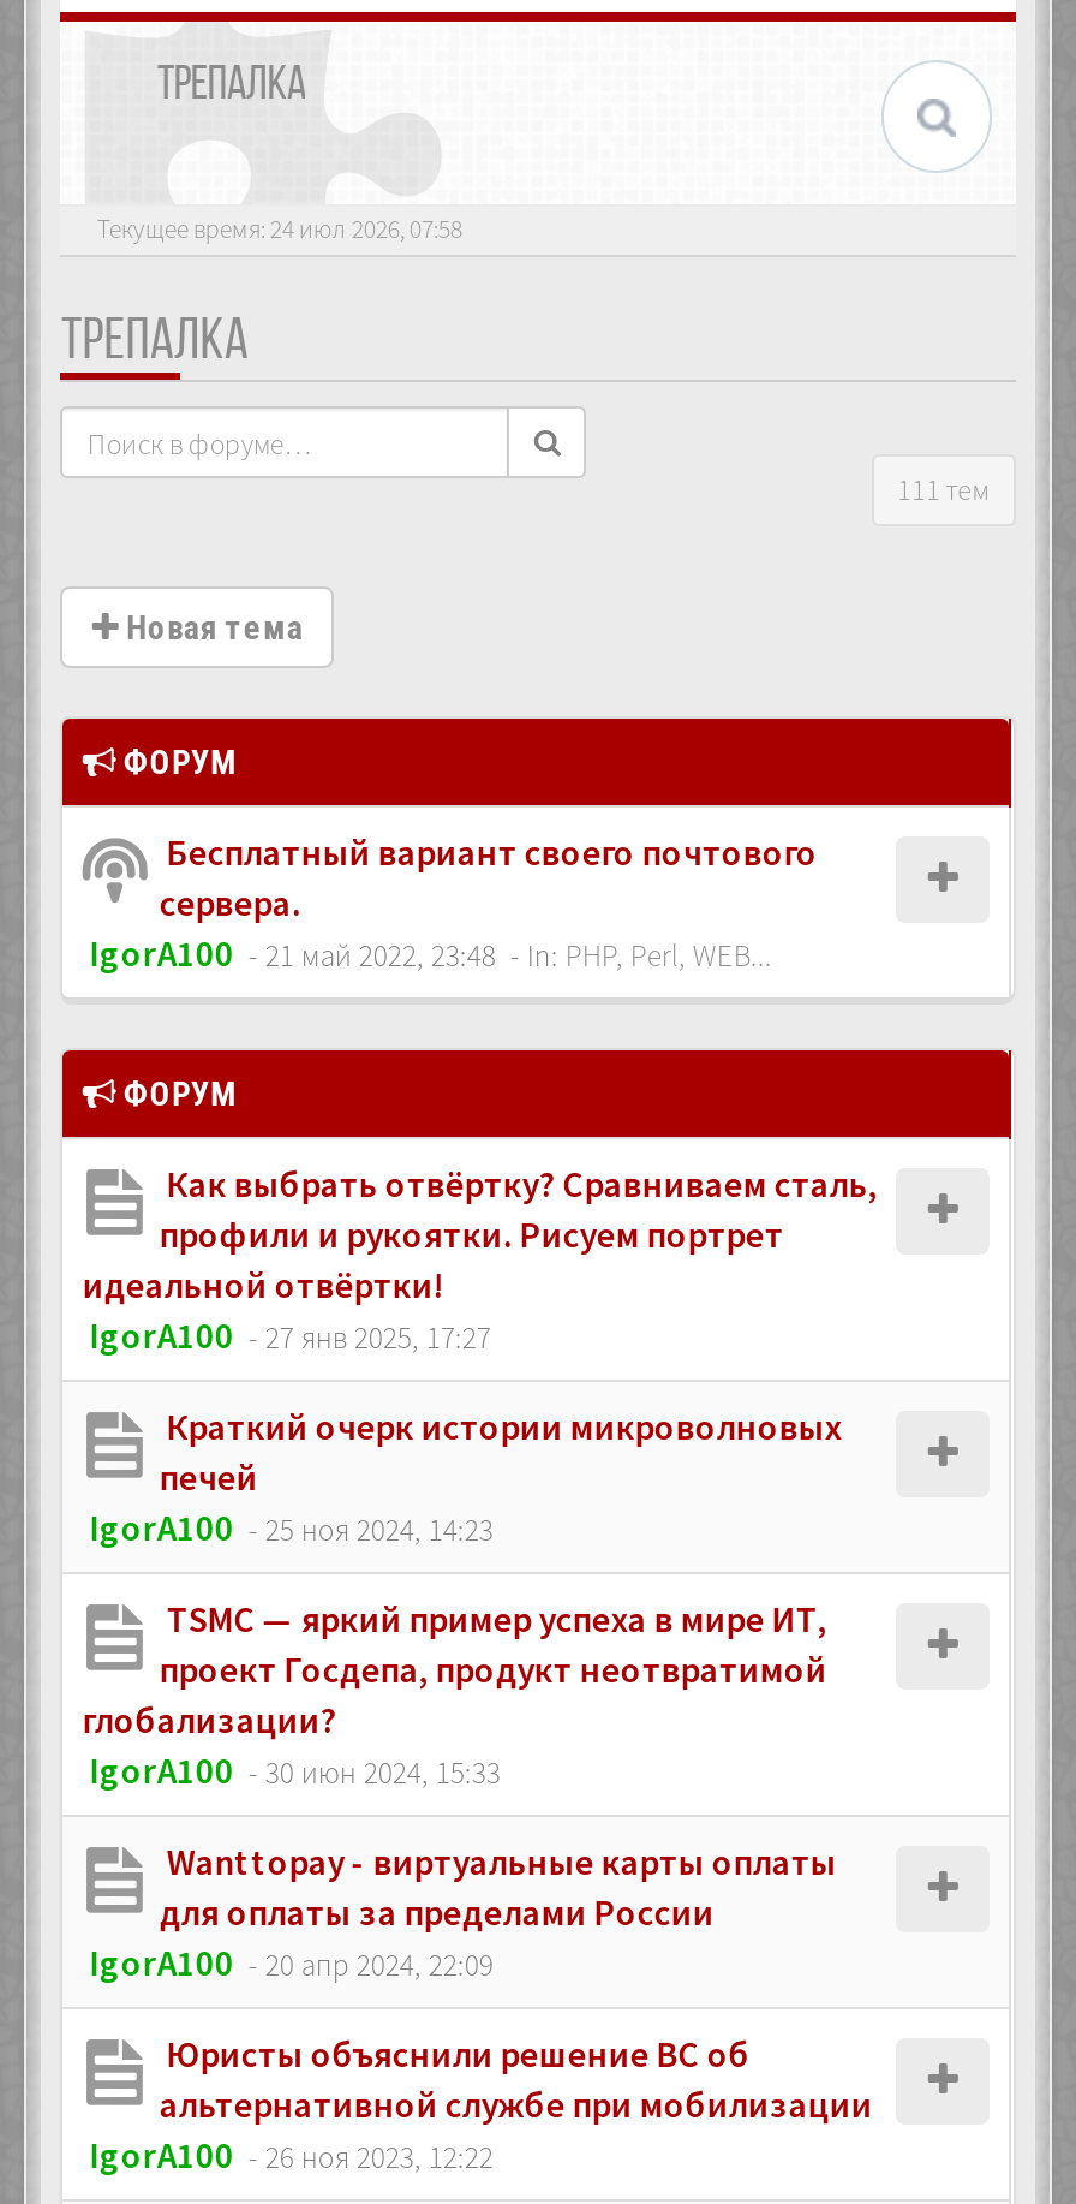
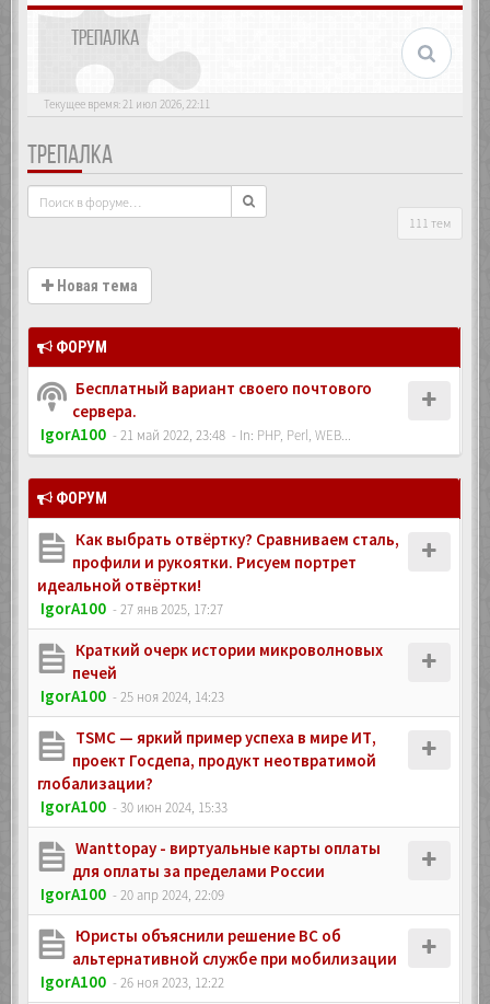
[97,212,462,245] Текущее время: 24 июл 2026, 07:58 -> [44,96,210,112] Текущее время: 21 июл 2026, 22:11

